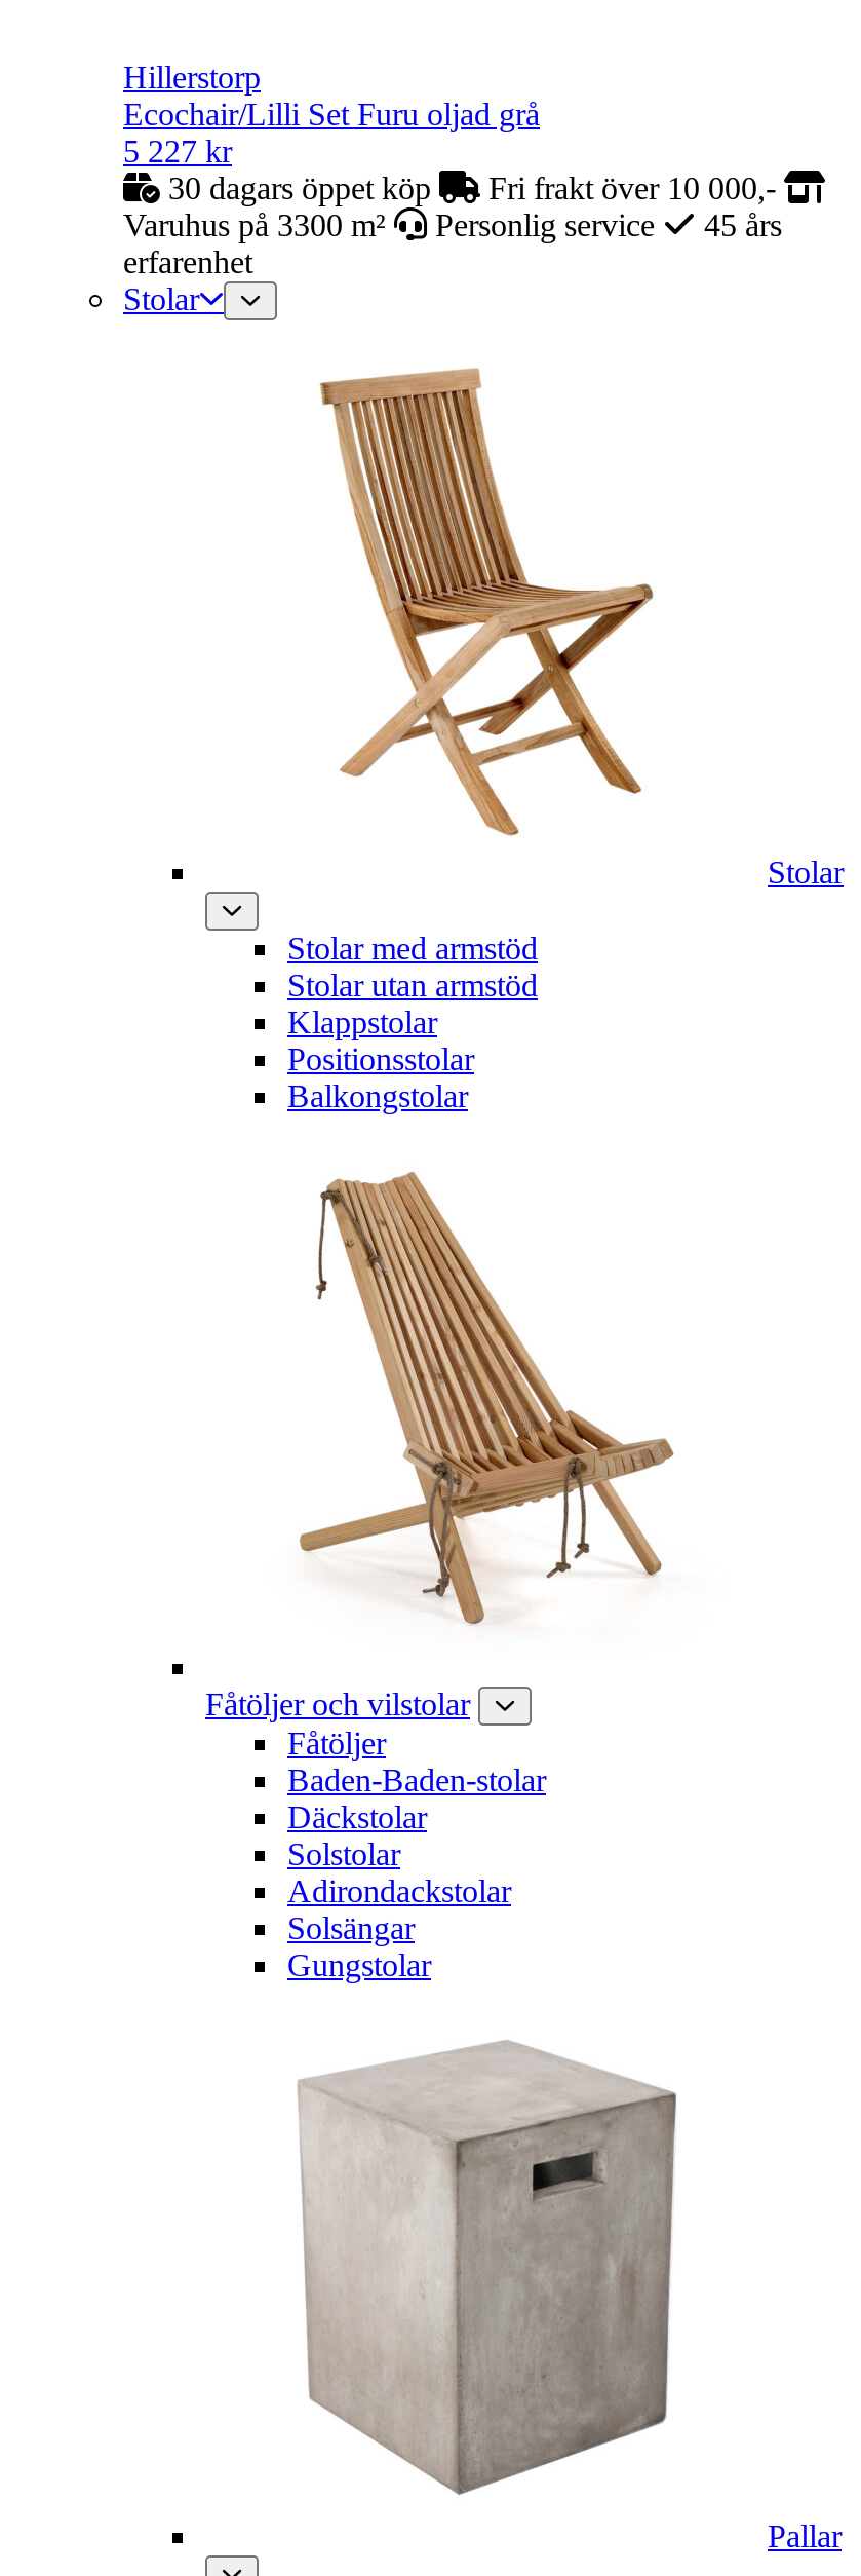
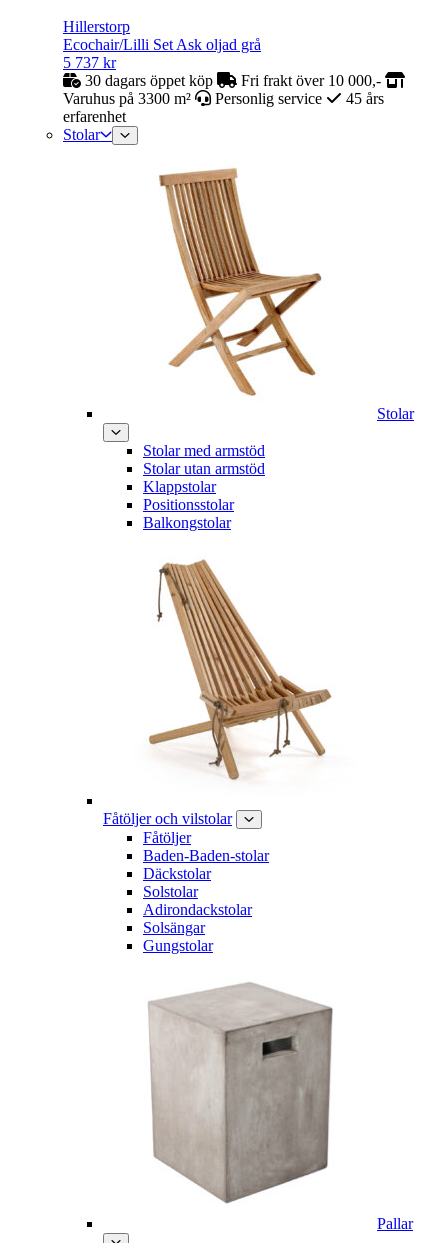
[123,97,540,131] Ecochair/Lilli Set Furu oljad grå -> [63,36,261,53] Ecochair/Lilli Set Ask oljad grå
[123,134,232,168] 5 227 kr -> [63,54,116,71] 5 737 kr

